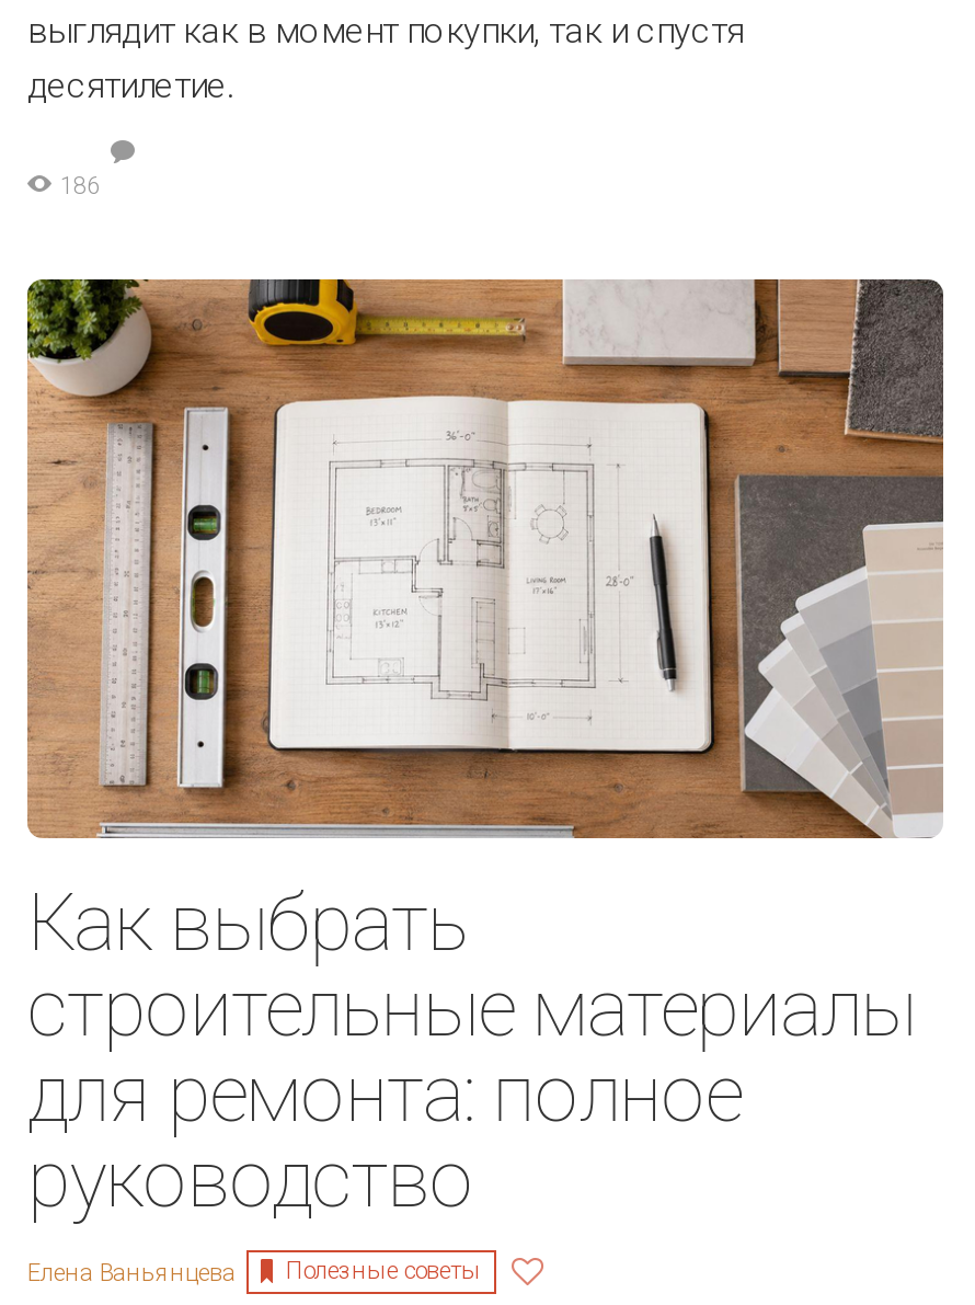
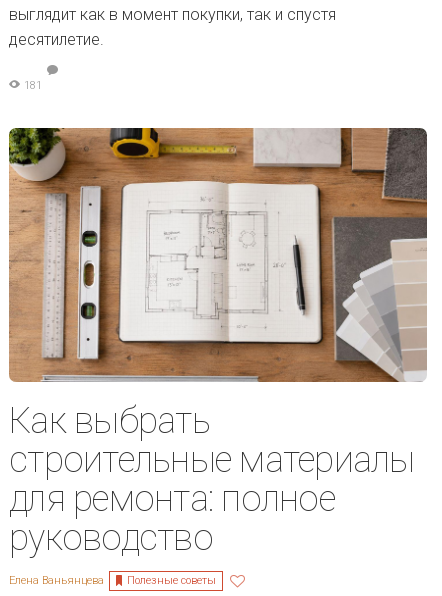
[60,172,100,201] 186 -> [24,78,42,91] 181

